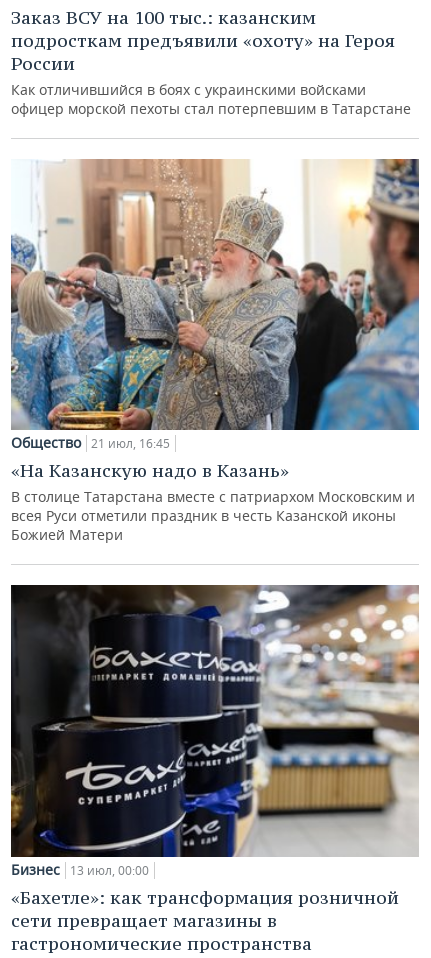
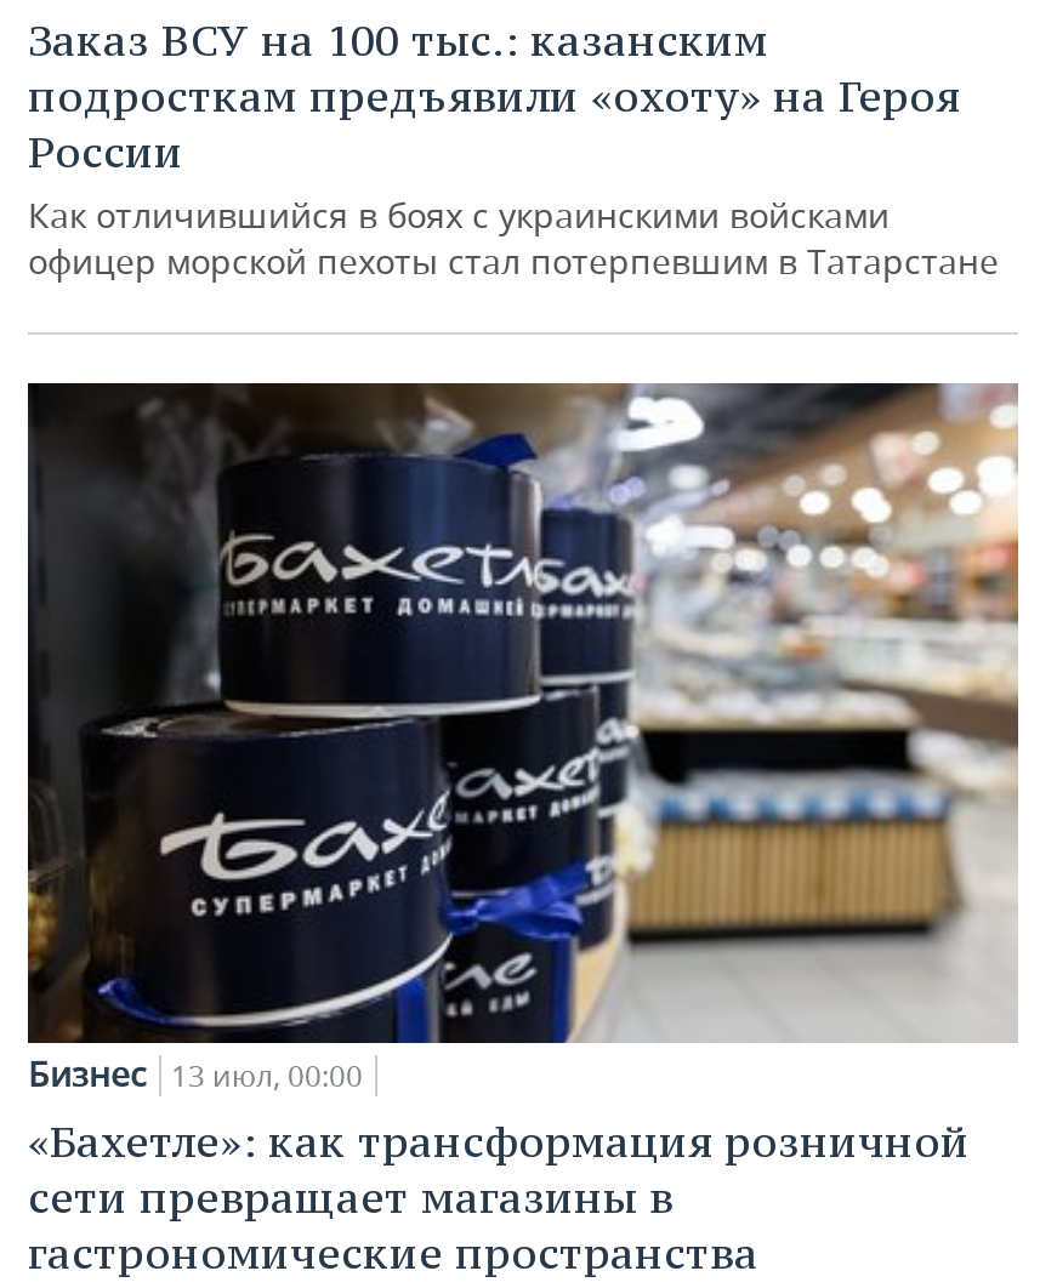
[10,158,420,544] [image] | Общество 21 июл, 16:45 | «На Казанскую надо в Казань» | В столице Татарстана вместе с патриархом Московским и | всея Руси отметили праздник в честь Казанской иконы | Божией Матери -> none

